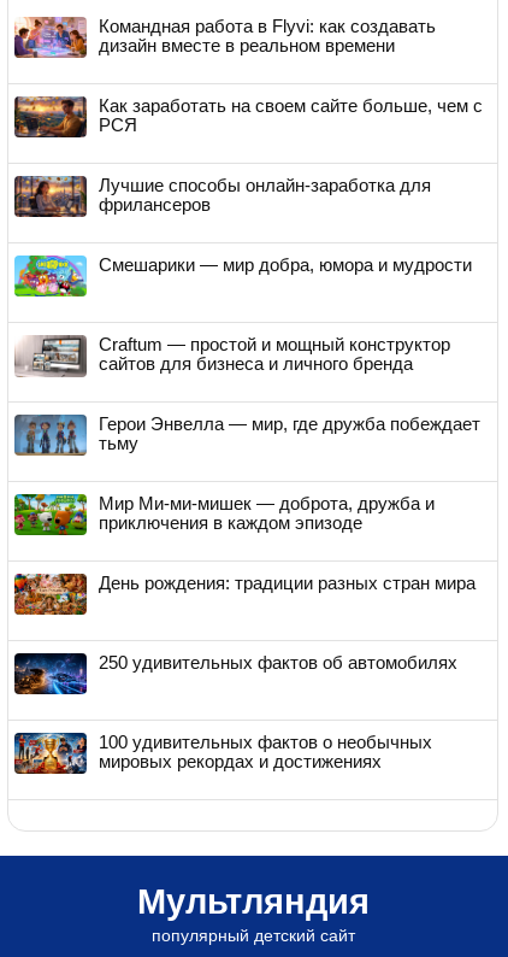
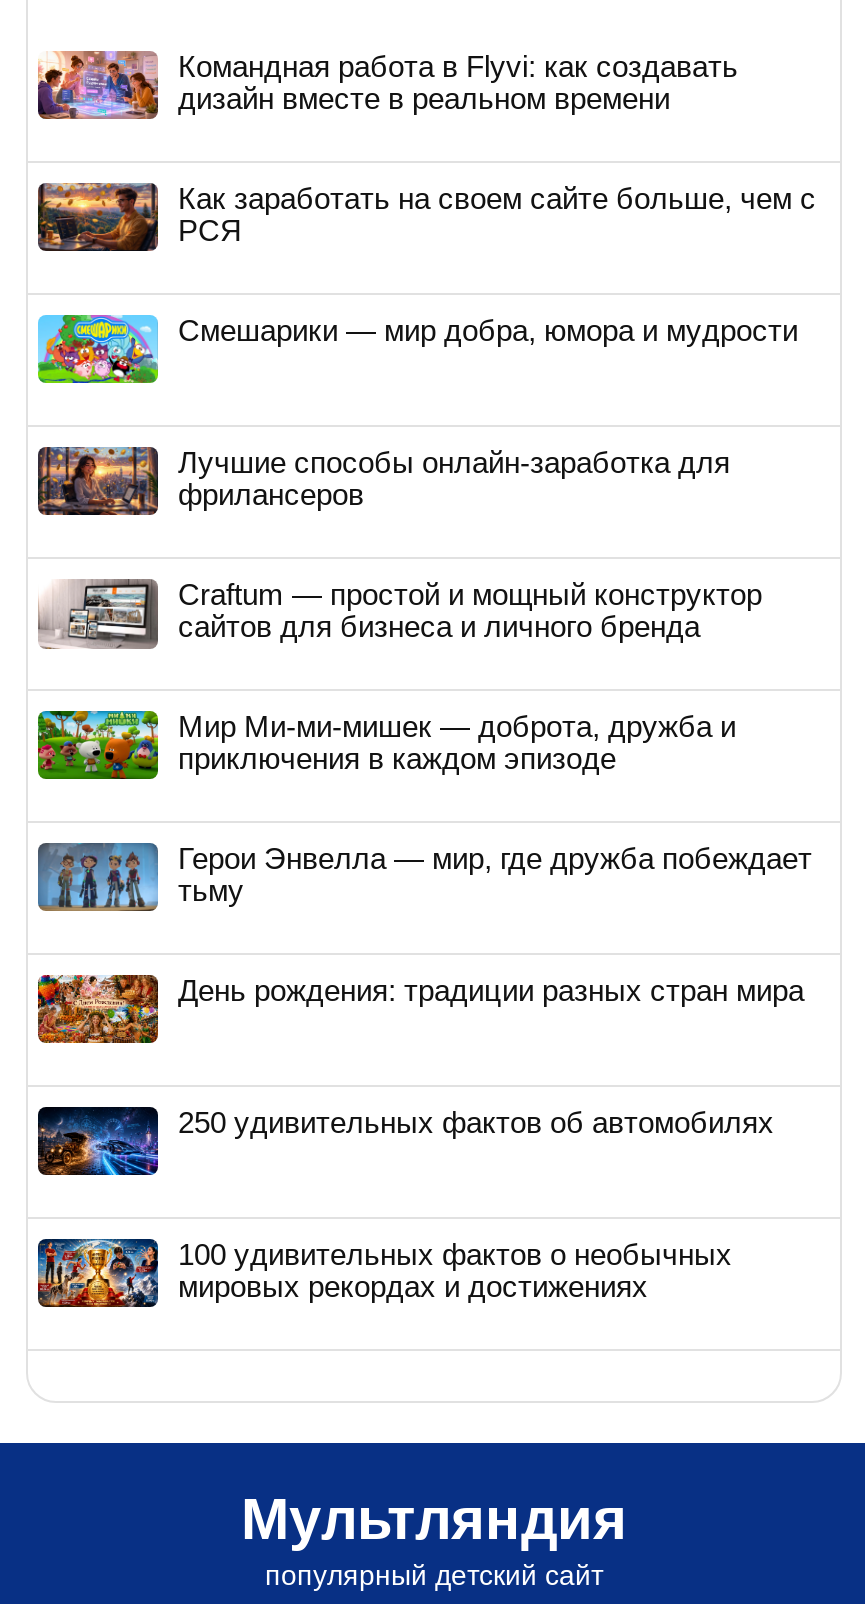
moved [13,174,431,219] -> [36,443,730,519]: [image] | Лучшие способы онлайн-заработка для | фрилансеров
moved [13,254,472,298] -> [36,313,798,385]: [image] | Смешарики — мир добра, юмора и мудрости
moved [13,413,480,457] -> [36,841,812,913]: [image] | Герои Энвелла — мир, где дружба побеждает | тьму
moved [14,493,435,536] -> [36,709,736,781]: [image] | Мир Ми-ми-мишек — доброта, дружба и | приключения в каждом эпизоде

